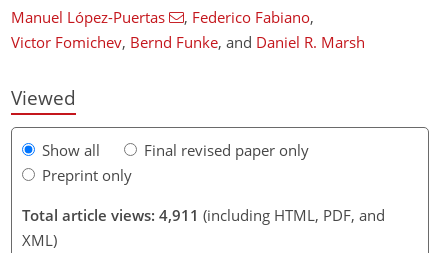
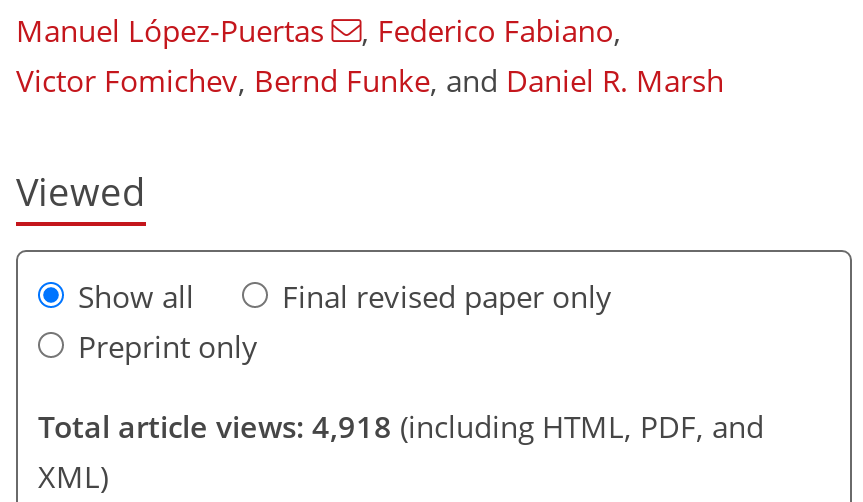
[22,204,385,224] Total article views: 4,911 (including HTML, PDF, and -> [38,405,764,445] Total article views: 4,918 (including HTML, PDF, and

